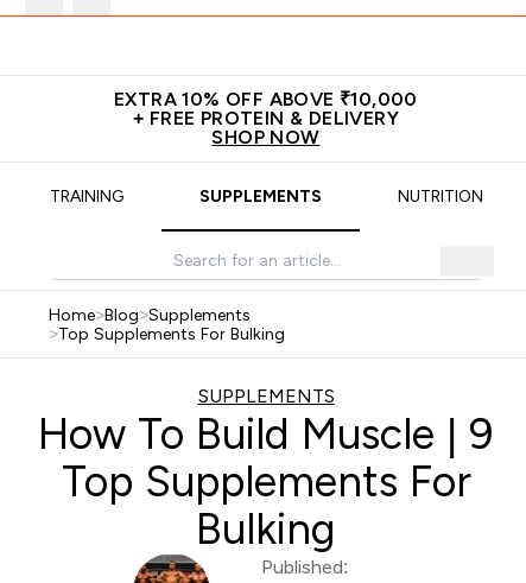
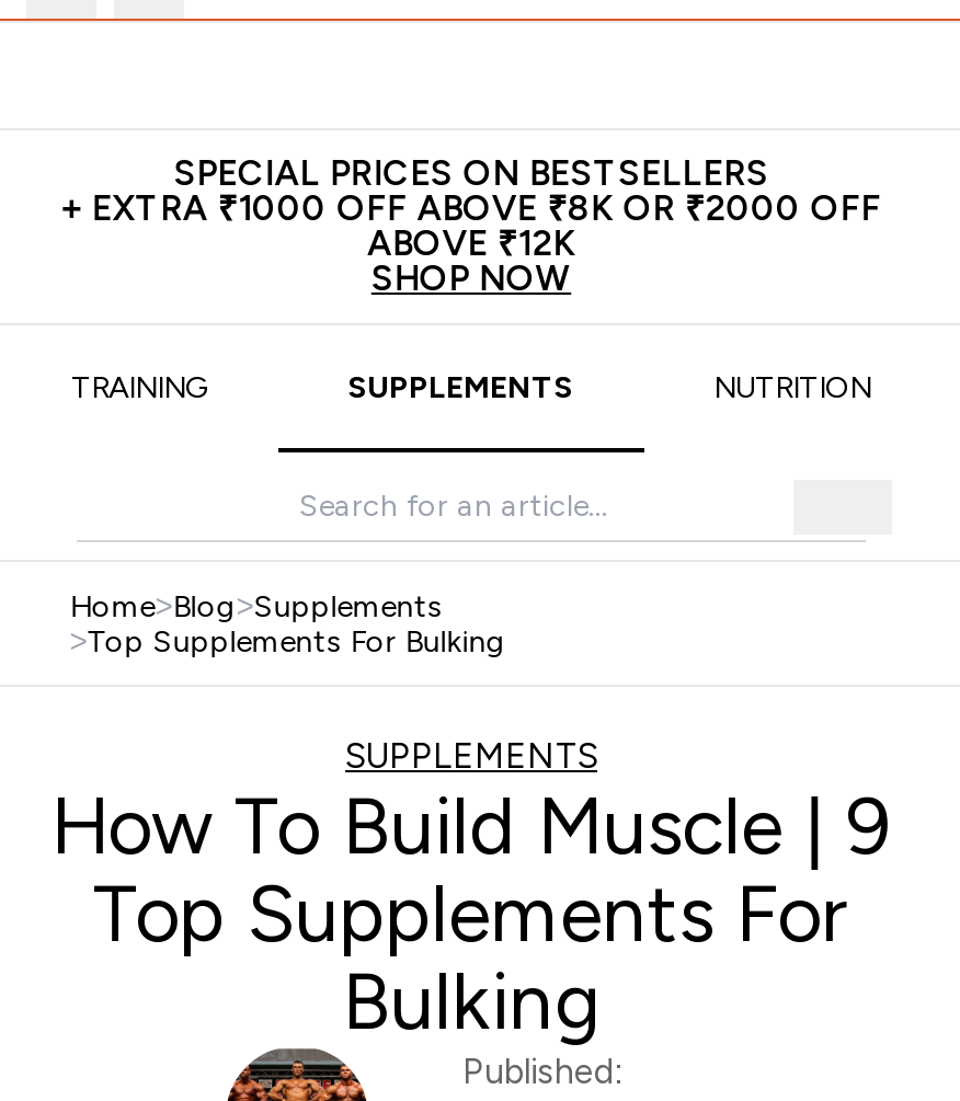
[114,89,418,128] EXTRA 10% OFF ABOVE ₹10,000 | + FREE PROTEIN & DELIVERY -> [61,154,881,262] SPECIAL PRICES ON BESTSELLERS | + EXTRA ₹1000 OFF ABOVE ₹8K OR ₹2000 OFF | ABOVE ₹12K

